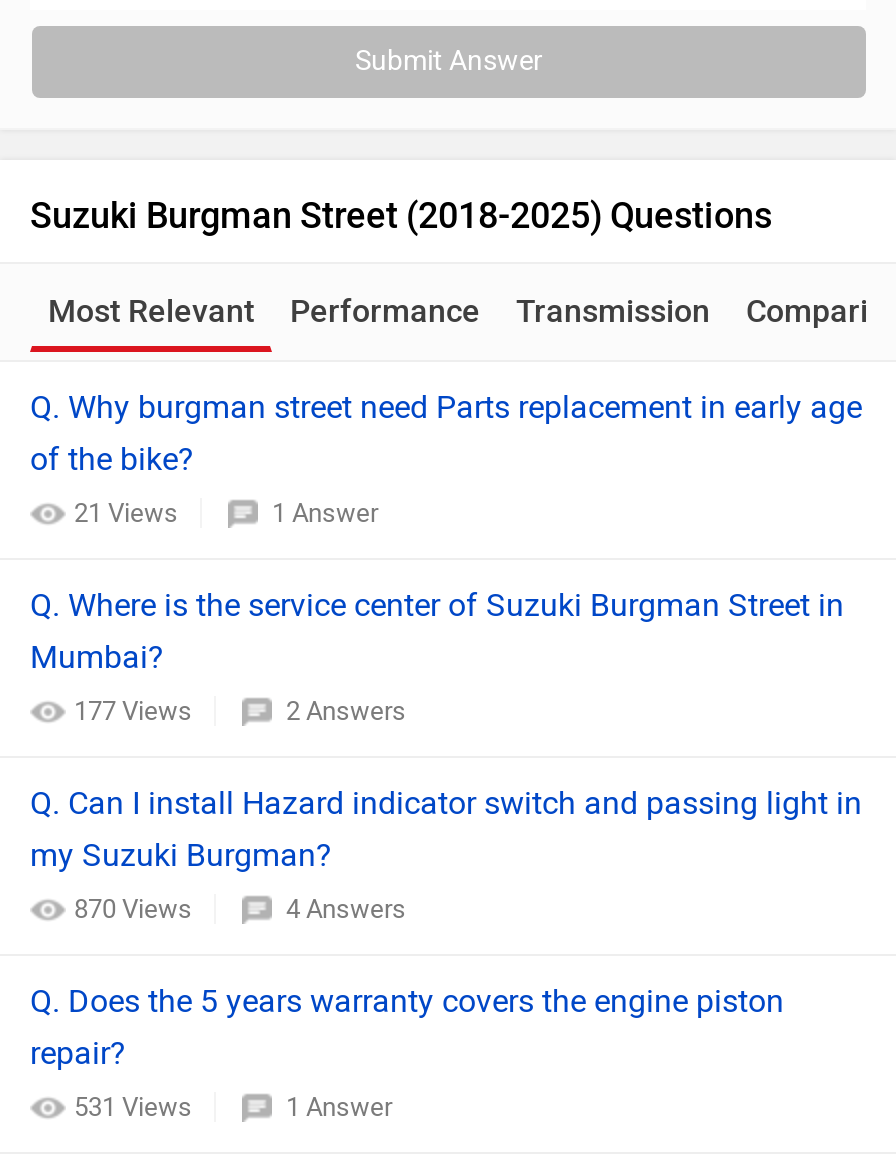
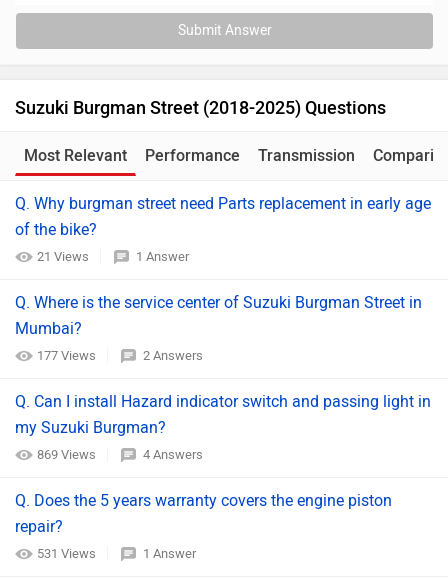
[74,894,198,924] 870 Views -> [37,447,99,462] 869 Views

